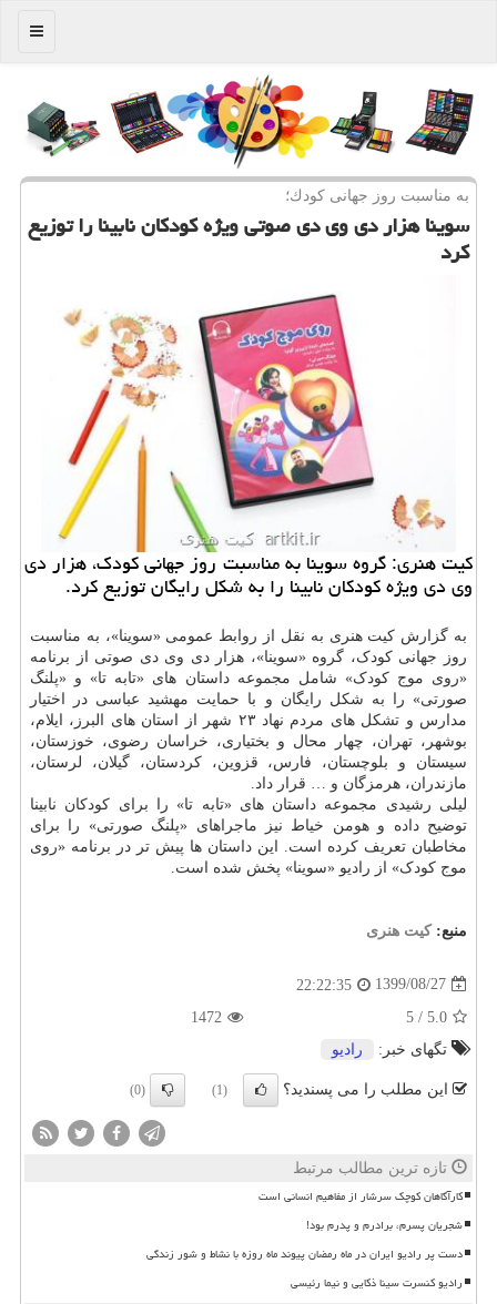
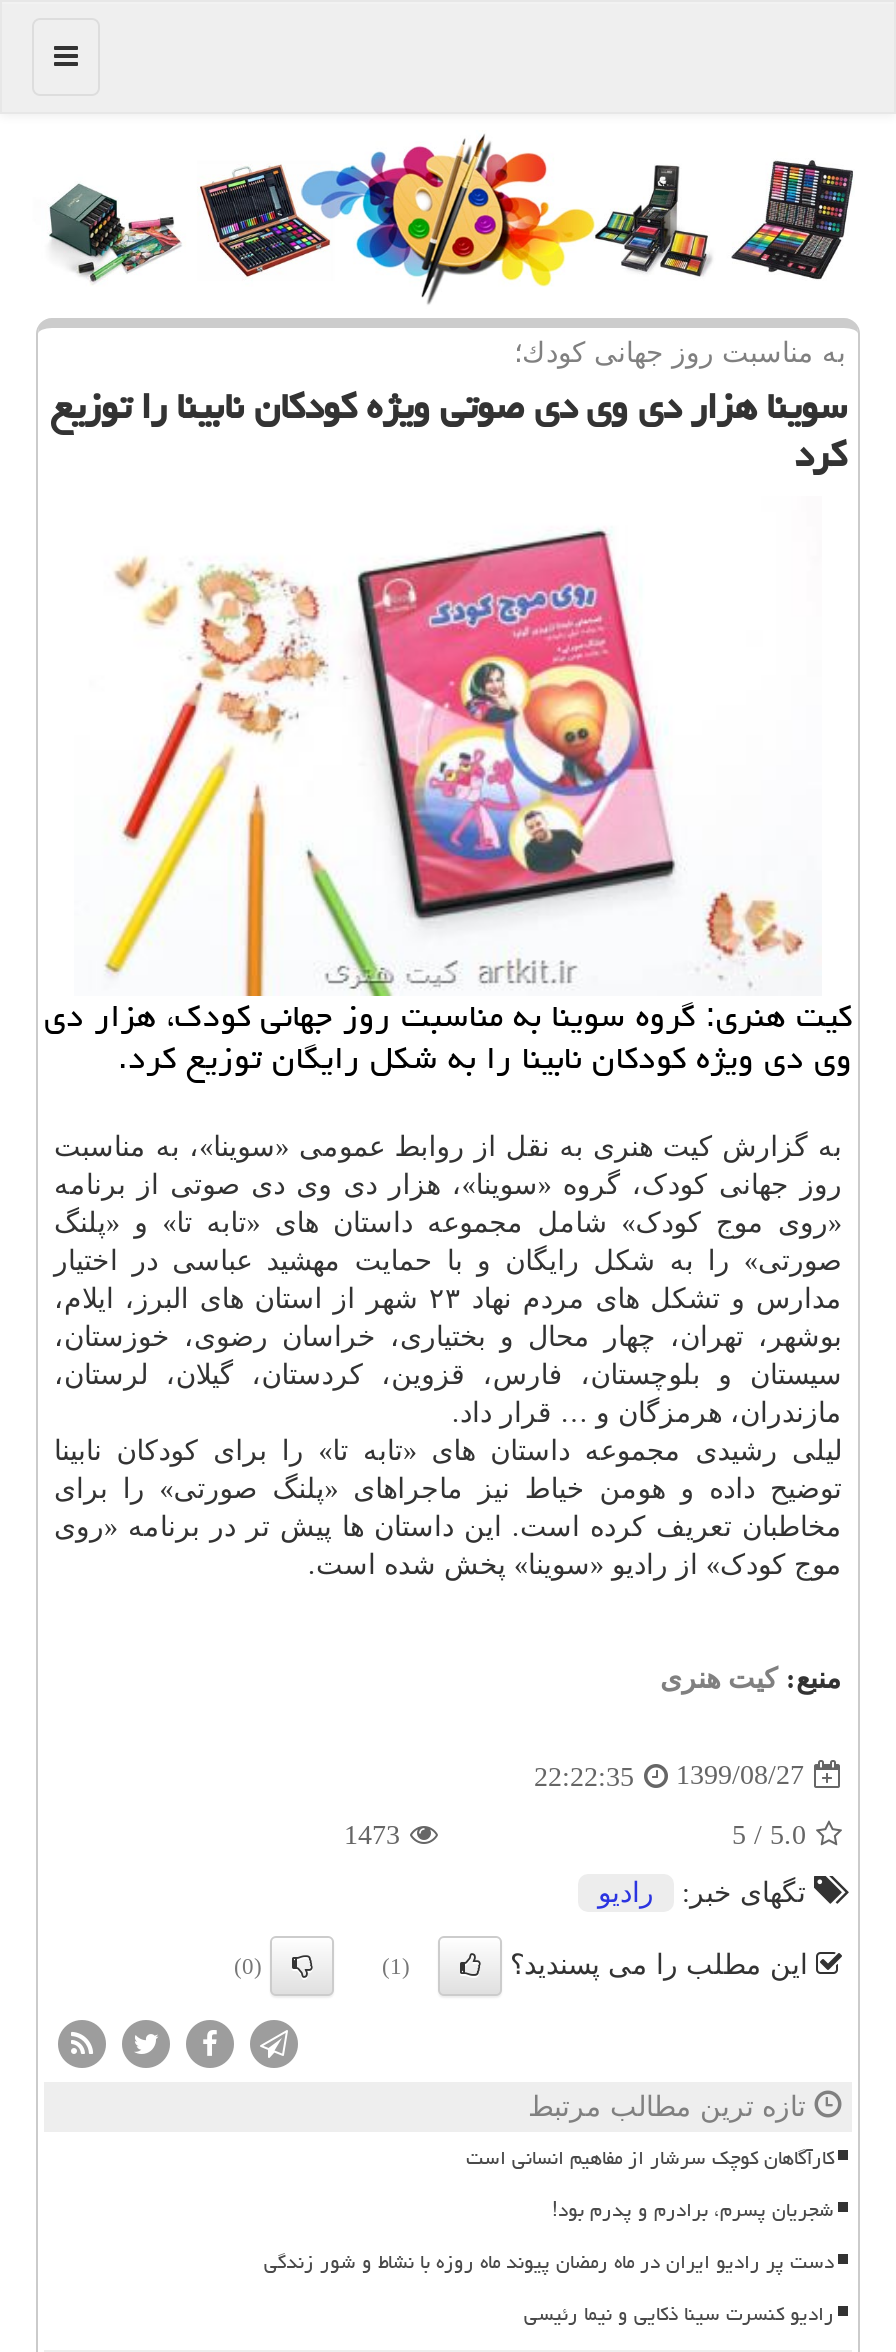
[191,1009,222,1025] 1472 -> [344,1820,400,1850] 1473

